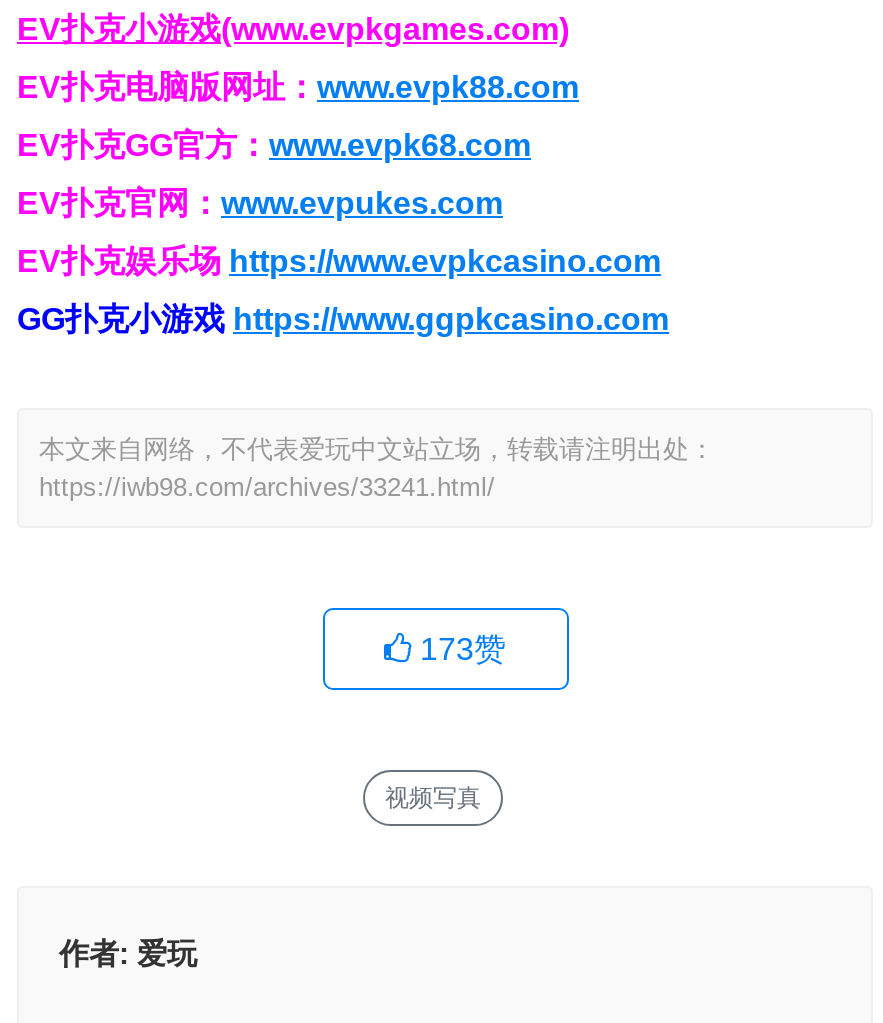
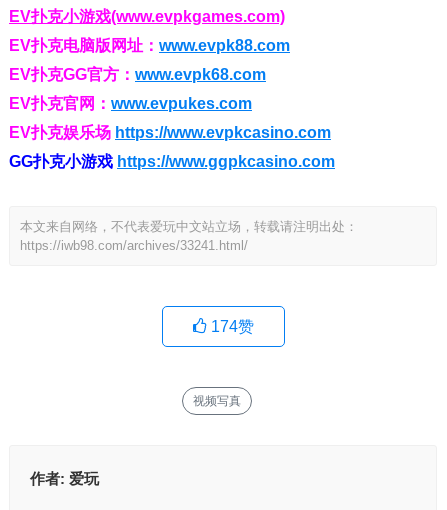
[412,632,506,666] 173赞 -> [206,318,253,335] 174赞

